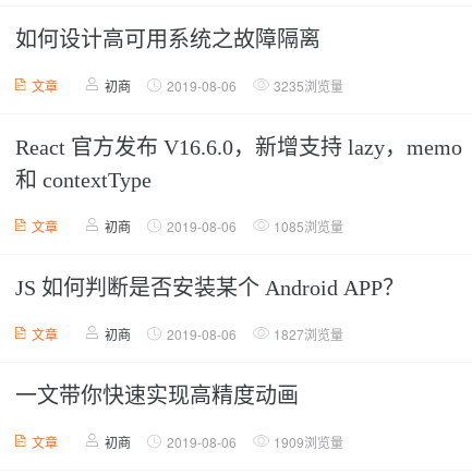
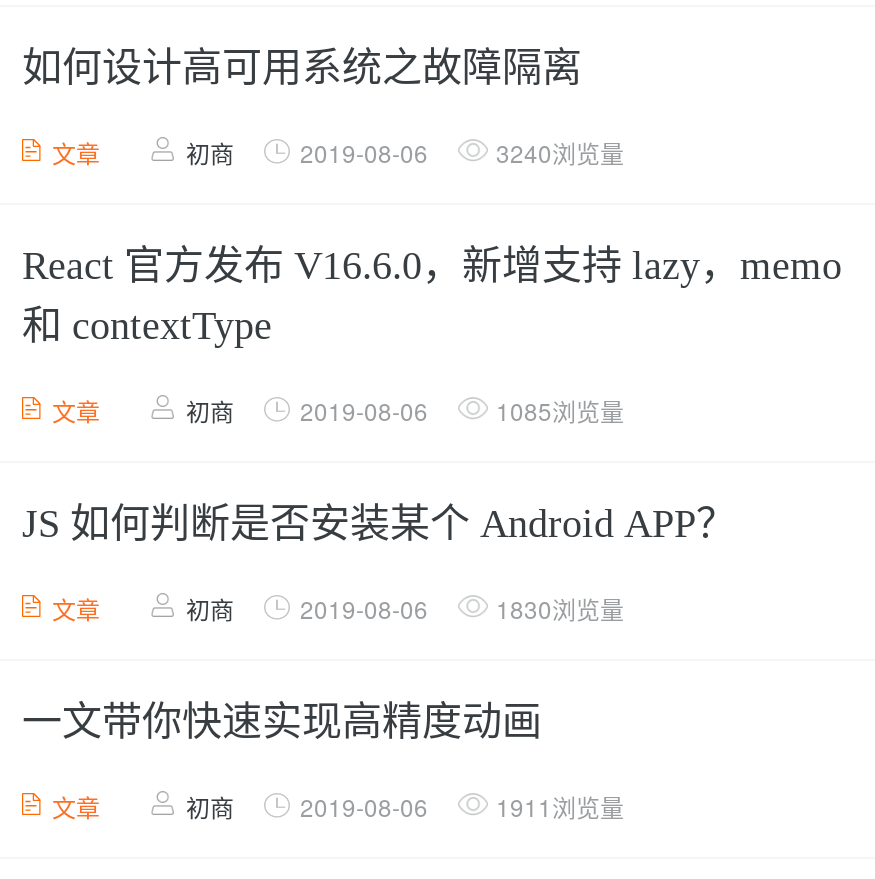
[105,76,343,95] 初商 2019-08-06 3235浏览量 -> [186,135,624,169] 初商 2019-08-06 3240浏览量
[105,325,343,343] 初商 2019-08-06 1827浏览量 -> [186,591,624,625] 初商 2019-08-06 1830浏览量
[105,433,343,451] 初商 2019-08-06 1909浏览量 -> [186,789,624,823] 初商 2019-08-06 1911浏览量

